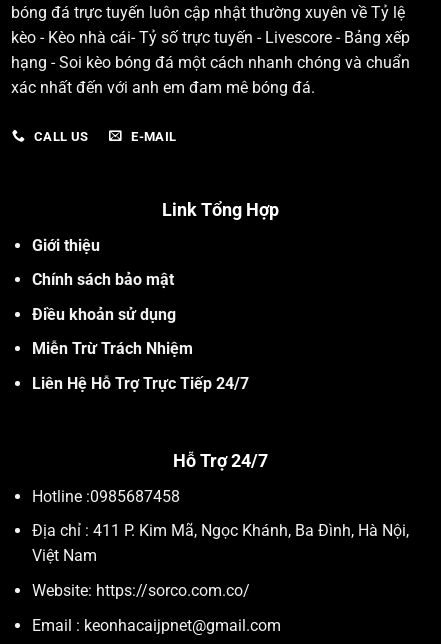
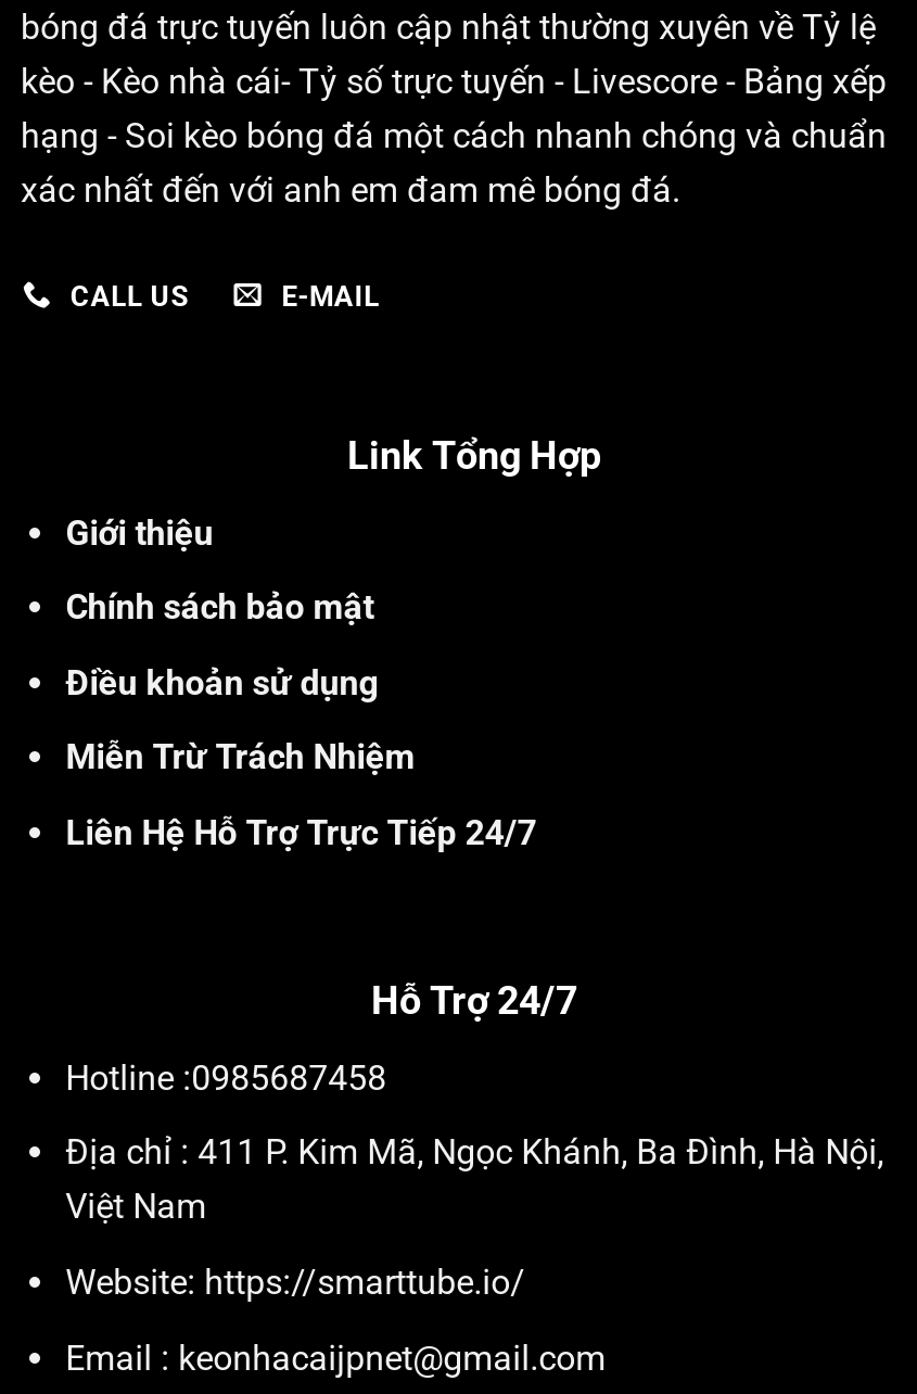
[32,581,250,600] Website: https://sorco.com.co/ -> [65,1262,525,1303] Website: https://smarttube.io/

